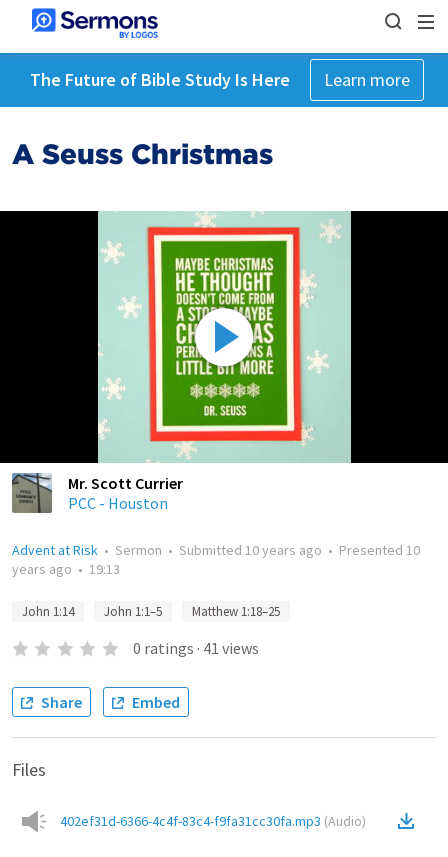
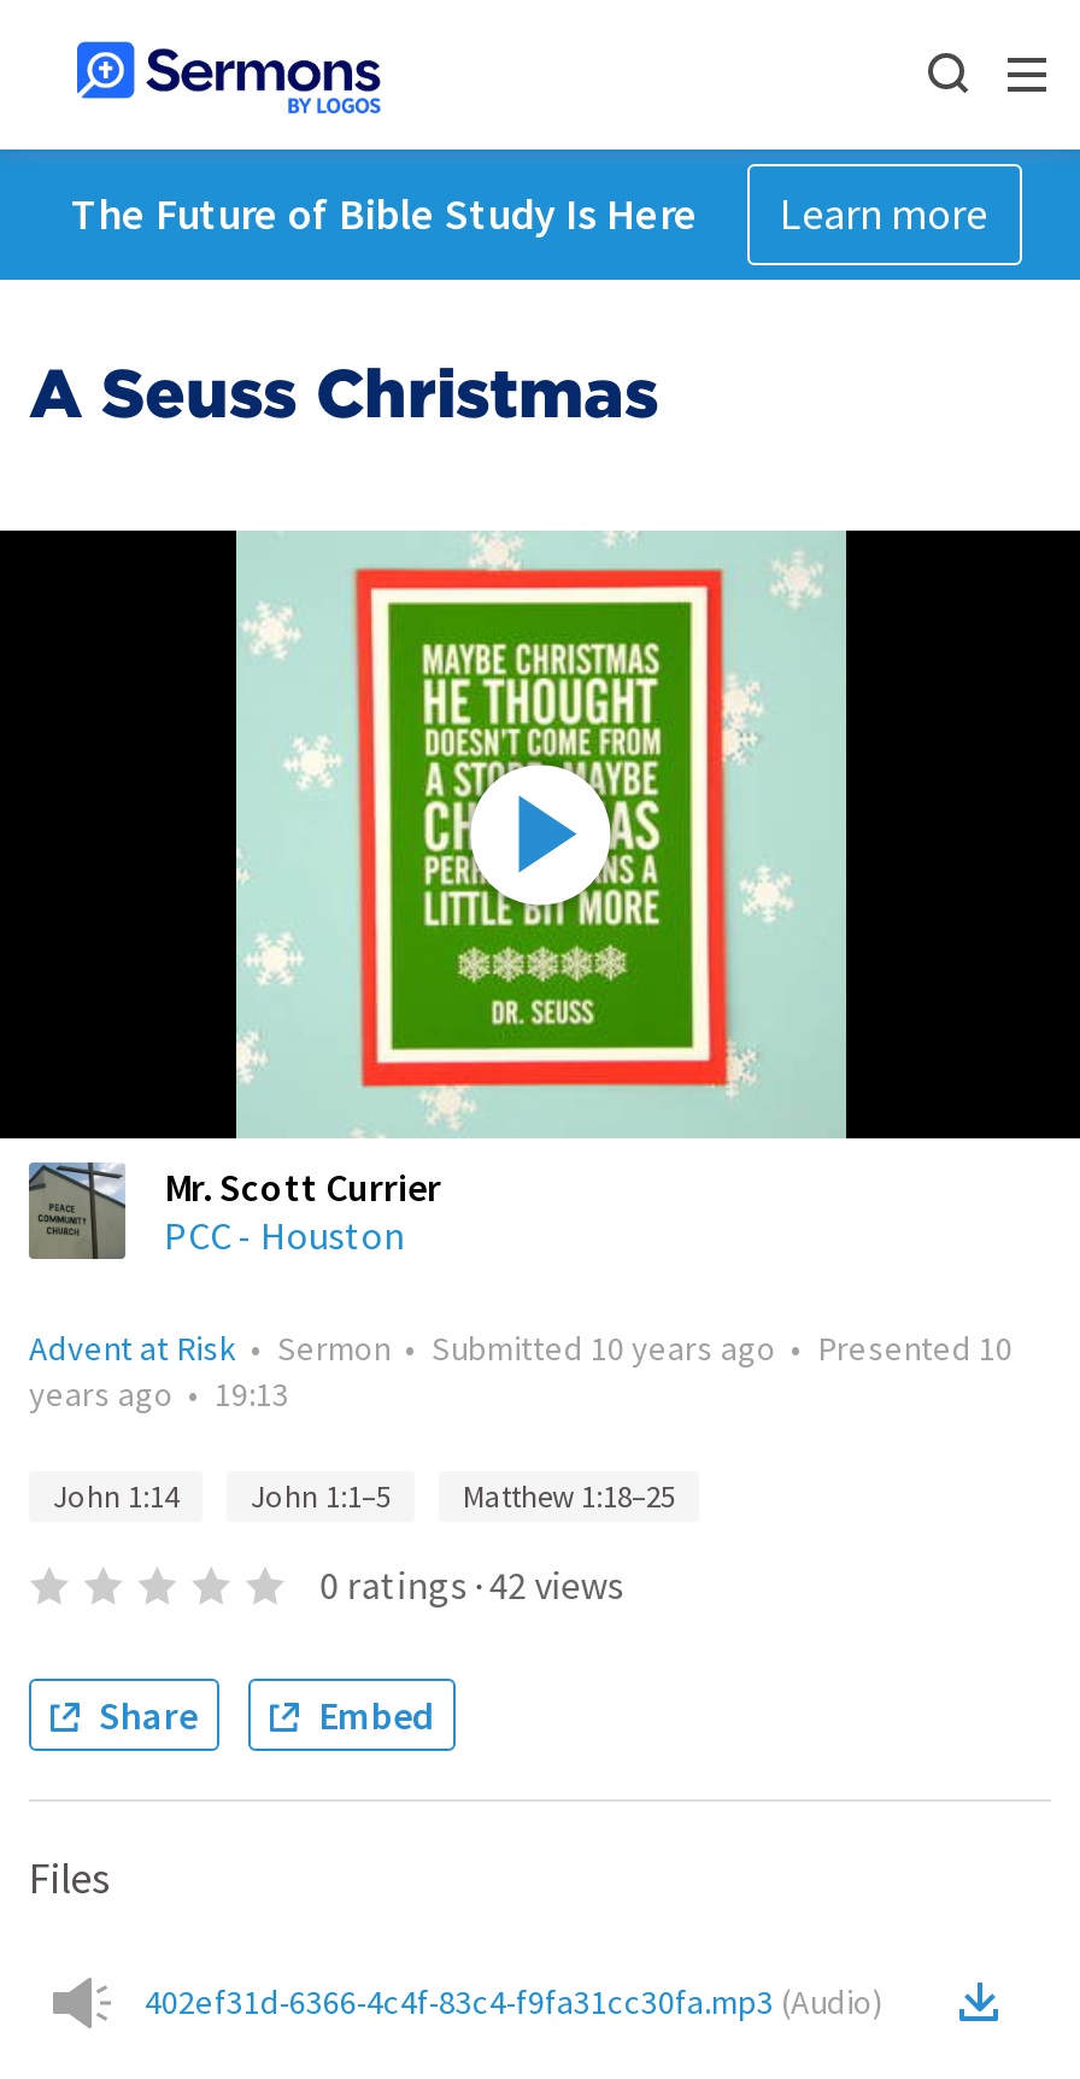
[133,638,259,658] 0 ratings · 41 views -> [320,1560,624,1609] 0 ratings · 42 views

